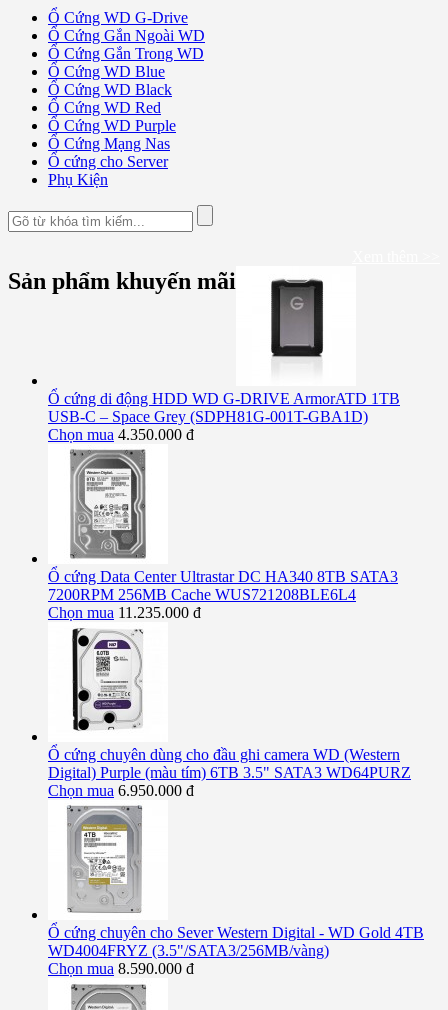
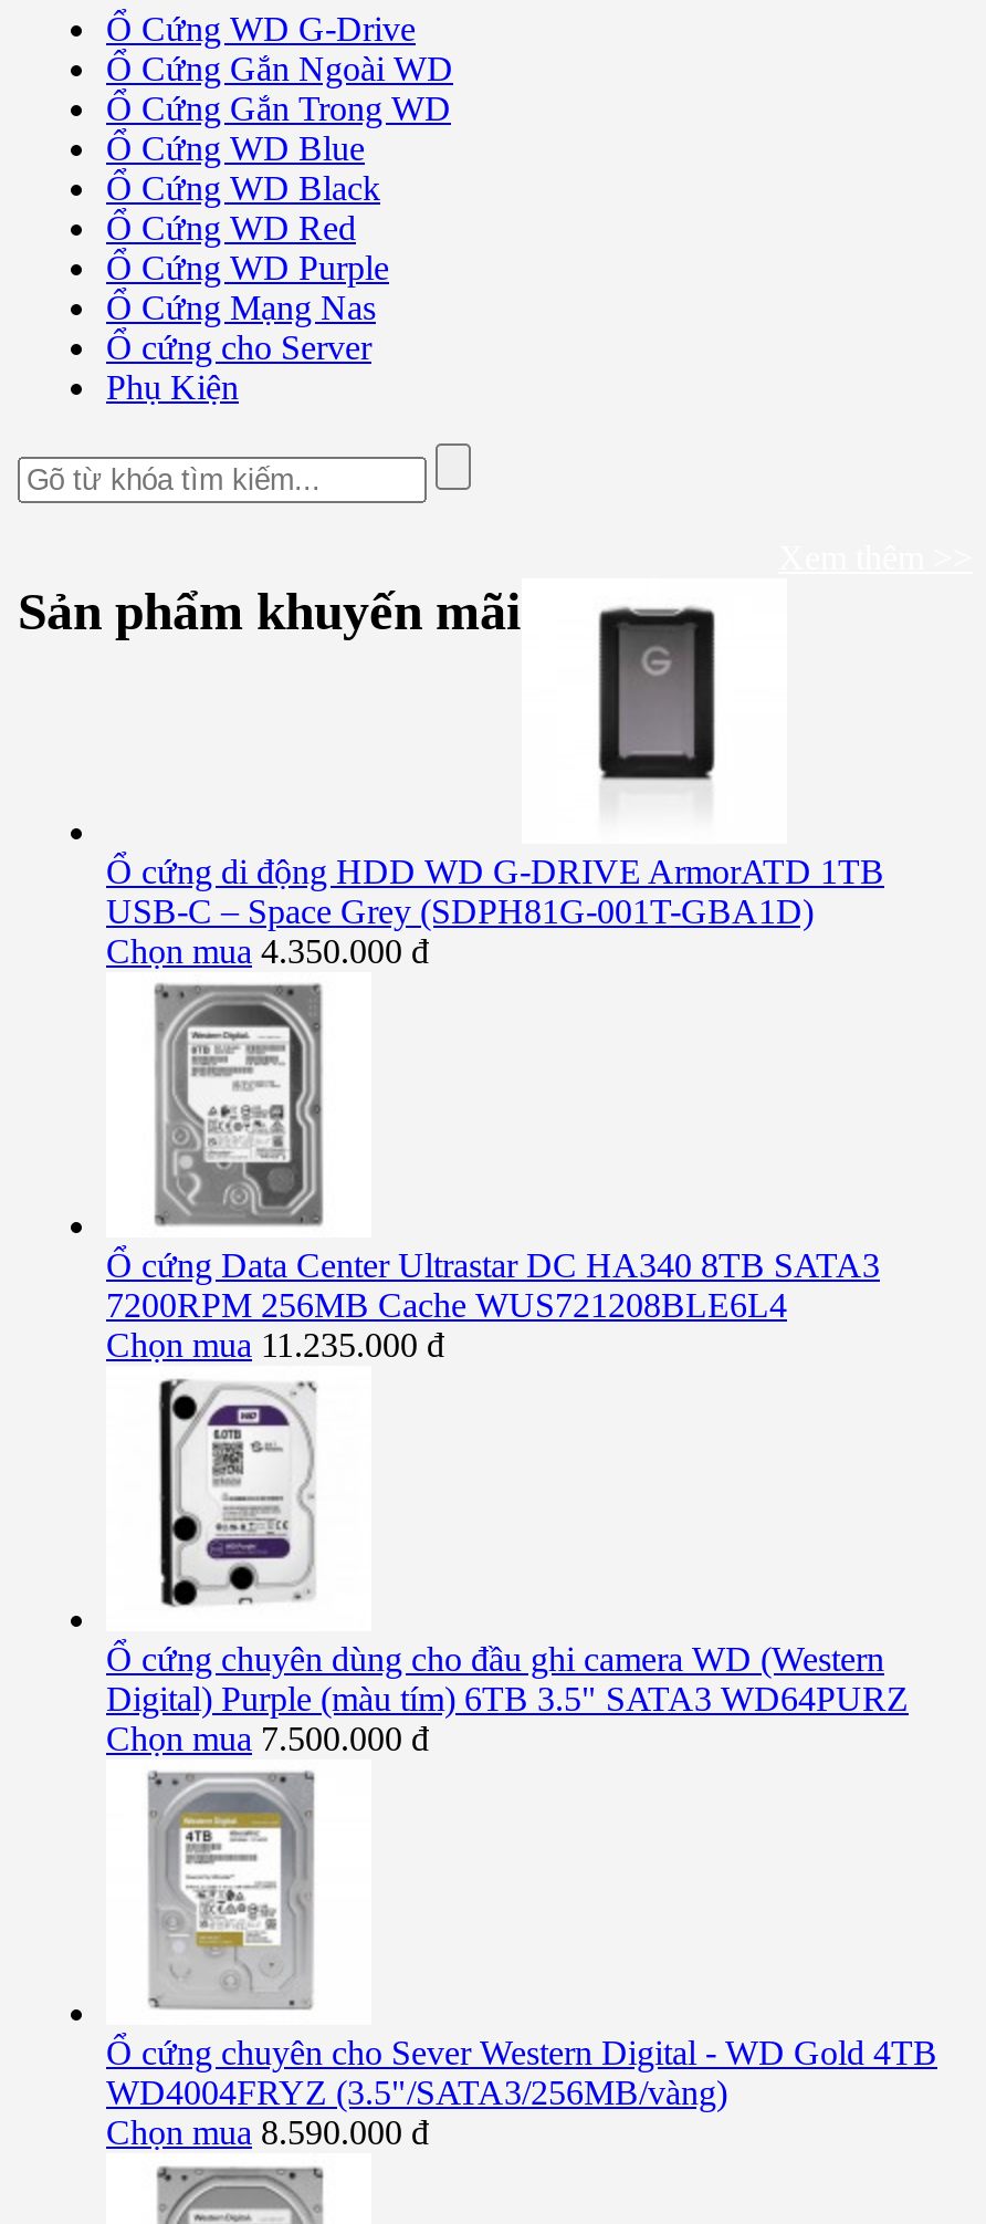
[48,782,194,799] Chọn mua 6.950.000 đ -> [106,1720,429,1757] Chọn mua 7.500.000 đ

